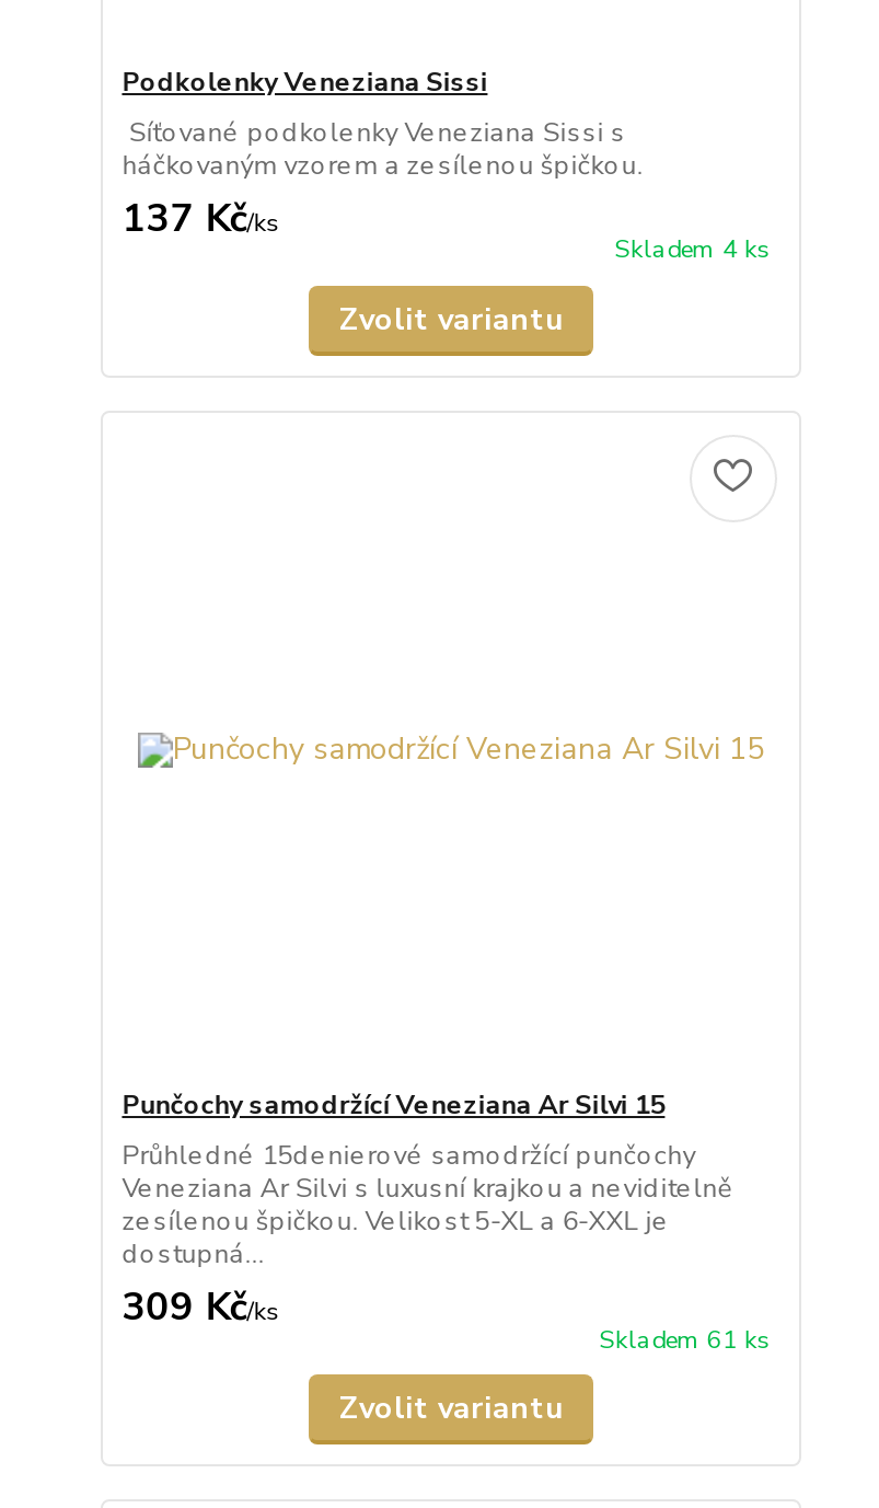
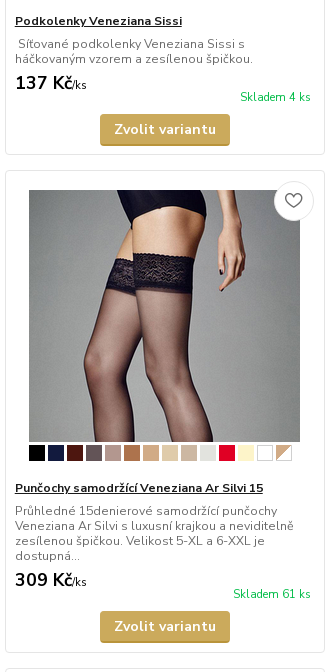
none -> [22,189,307,462] [image]

